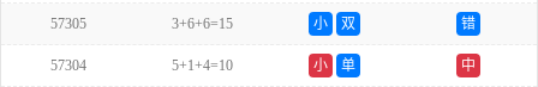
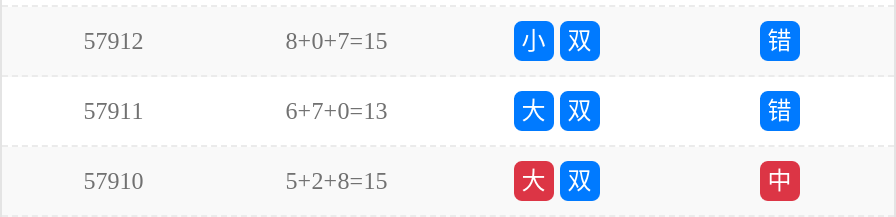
[50,15,86,32] 57305 -> [84,27,144,55] 57912
[171,15,233,32] 3+6+6=15 -> [286,27,388,55] 8+0+7=15
[50,57,355,74] 57304 | 5+1+4=10 | 小 | 单 -> [84,97,792,195] 57911 | 6+7+0=13 | 大 | 双 | 错 | 57910 | 5+2+8=15 | 大 | 双

